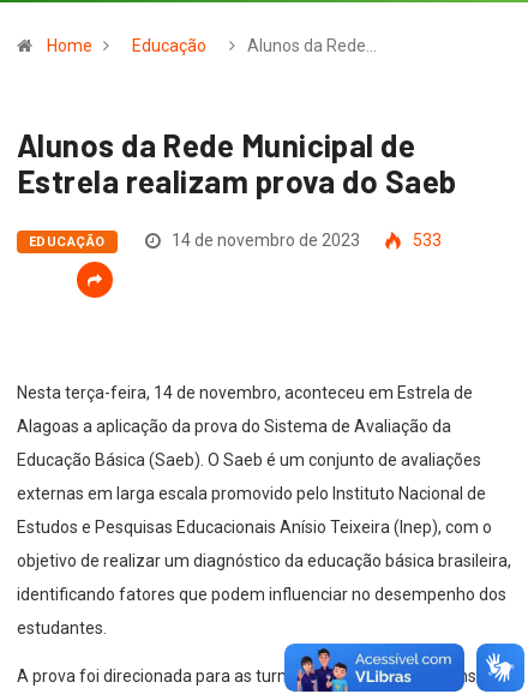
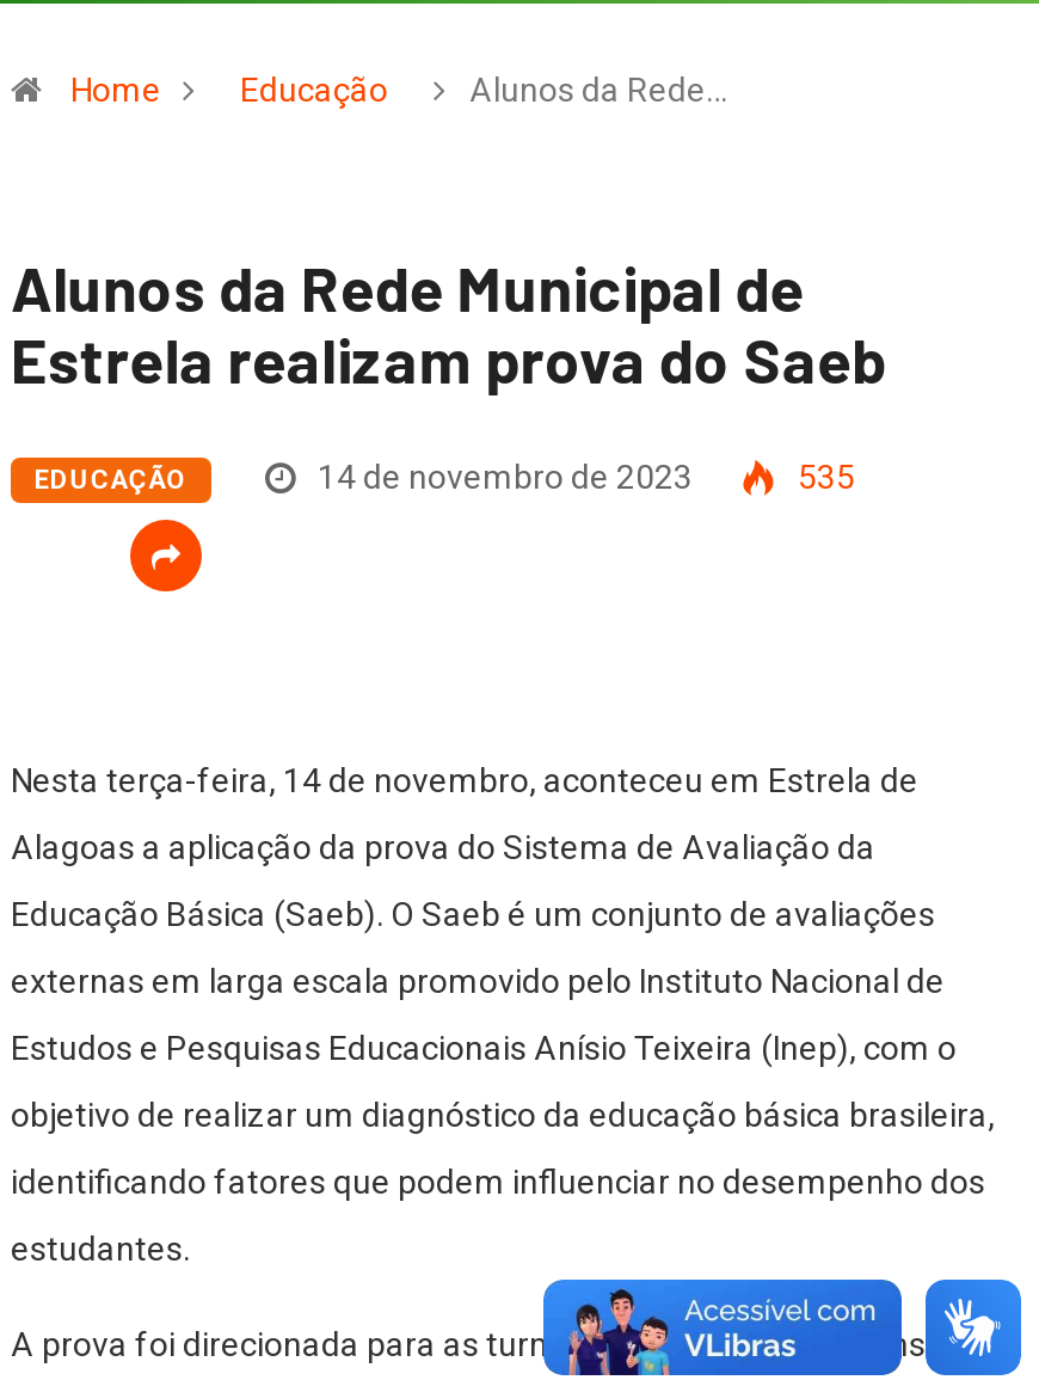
[409,230,441,249] 533 -> [791,457,855,495] 535

